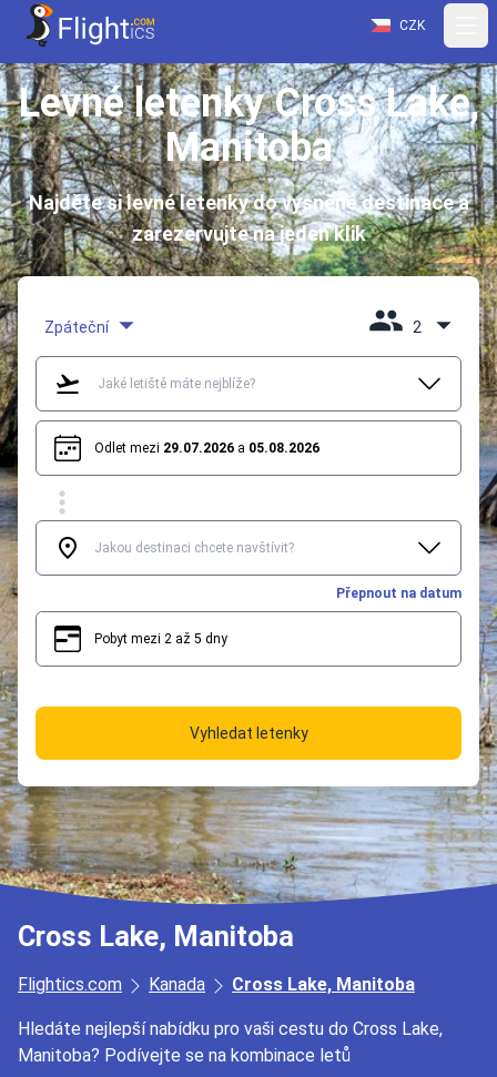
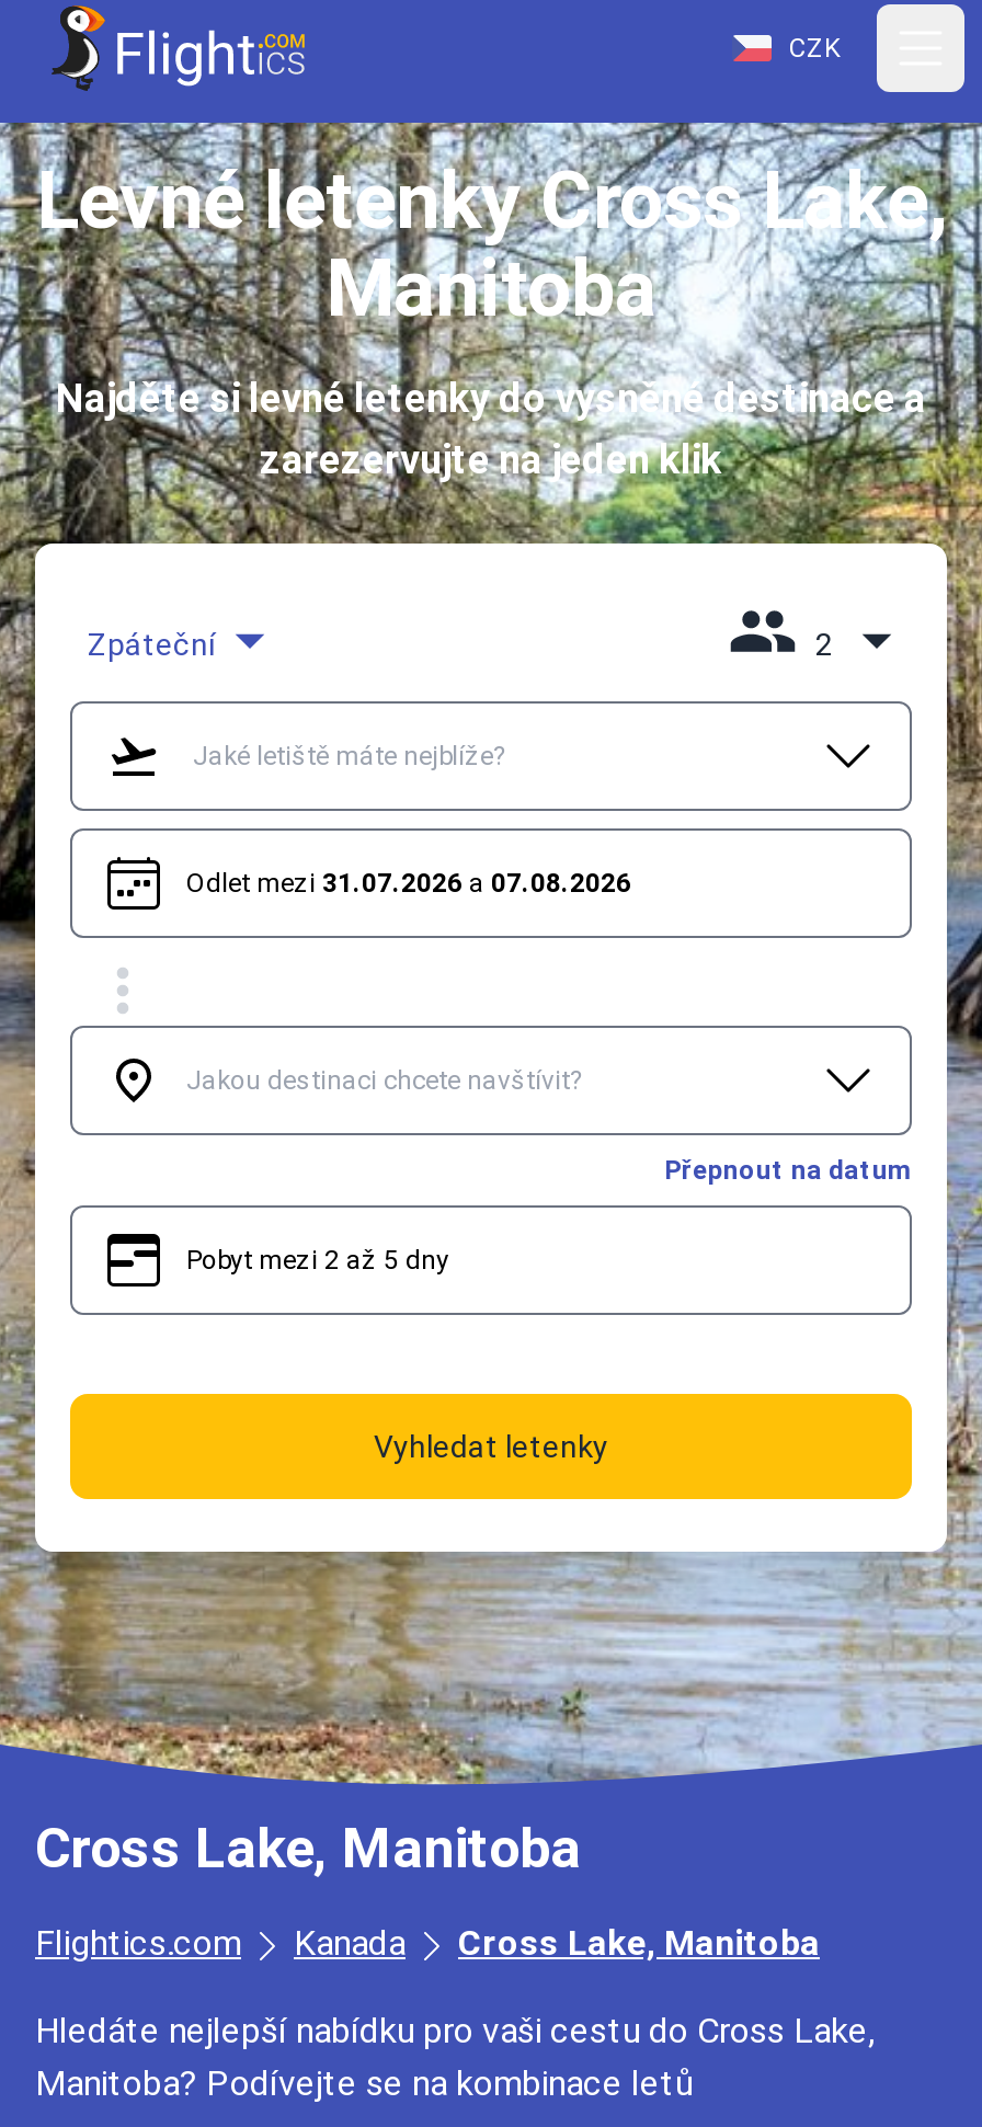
[94,440,319,456] Odlet mezi 29.07.2026 a 05.08.2026 -> [186,868,631,899] Odlet mezi 31.07.2026 a 07.08.2026

